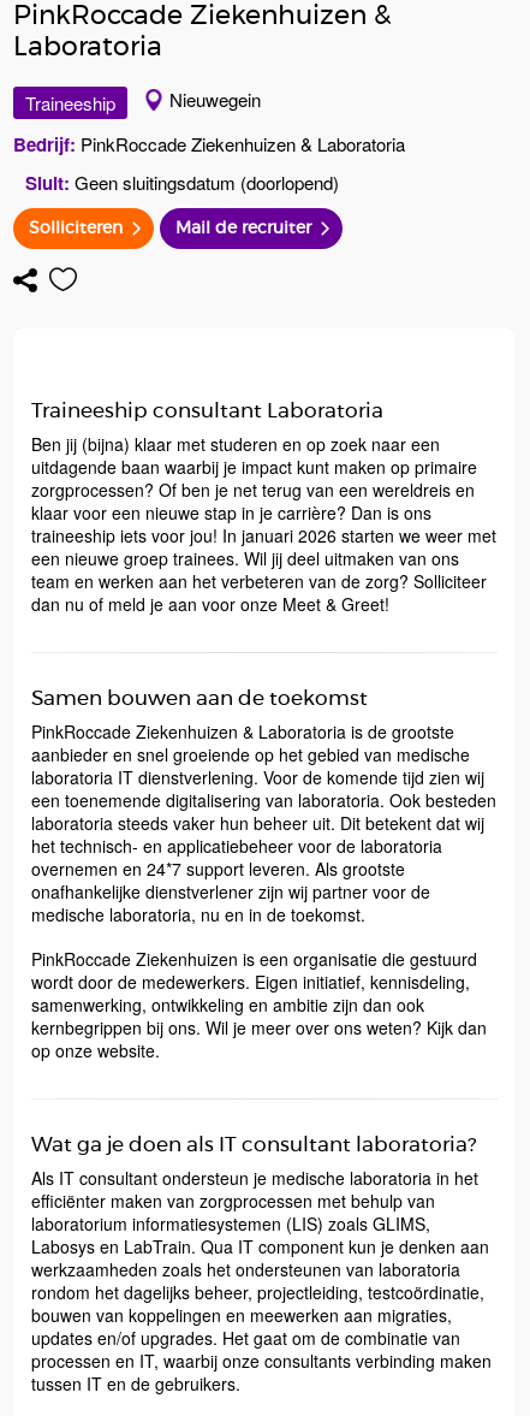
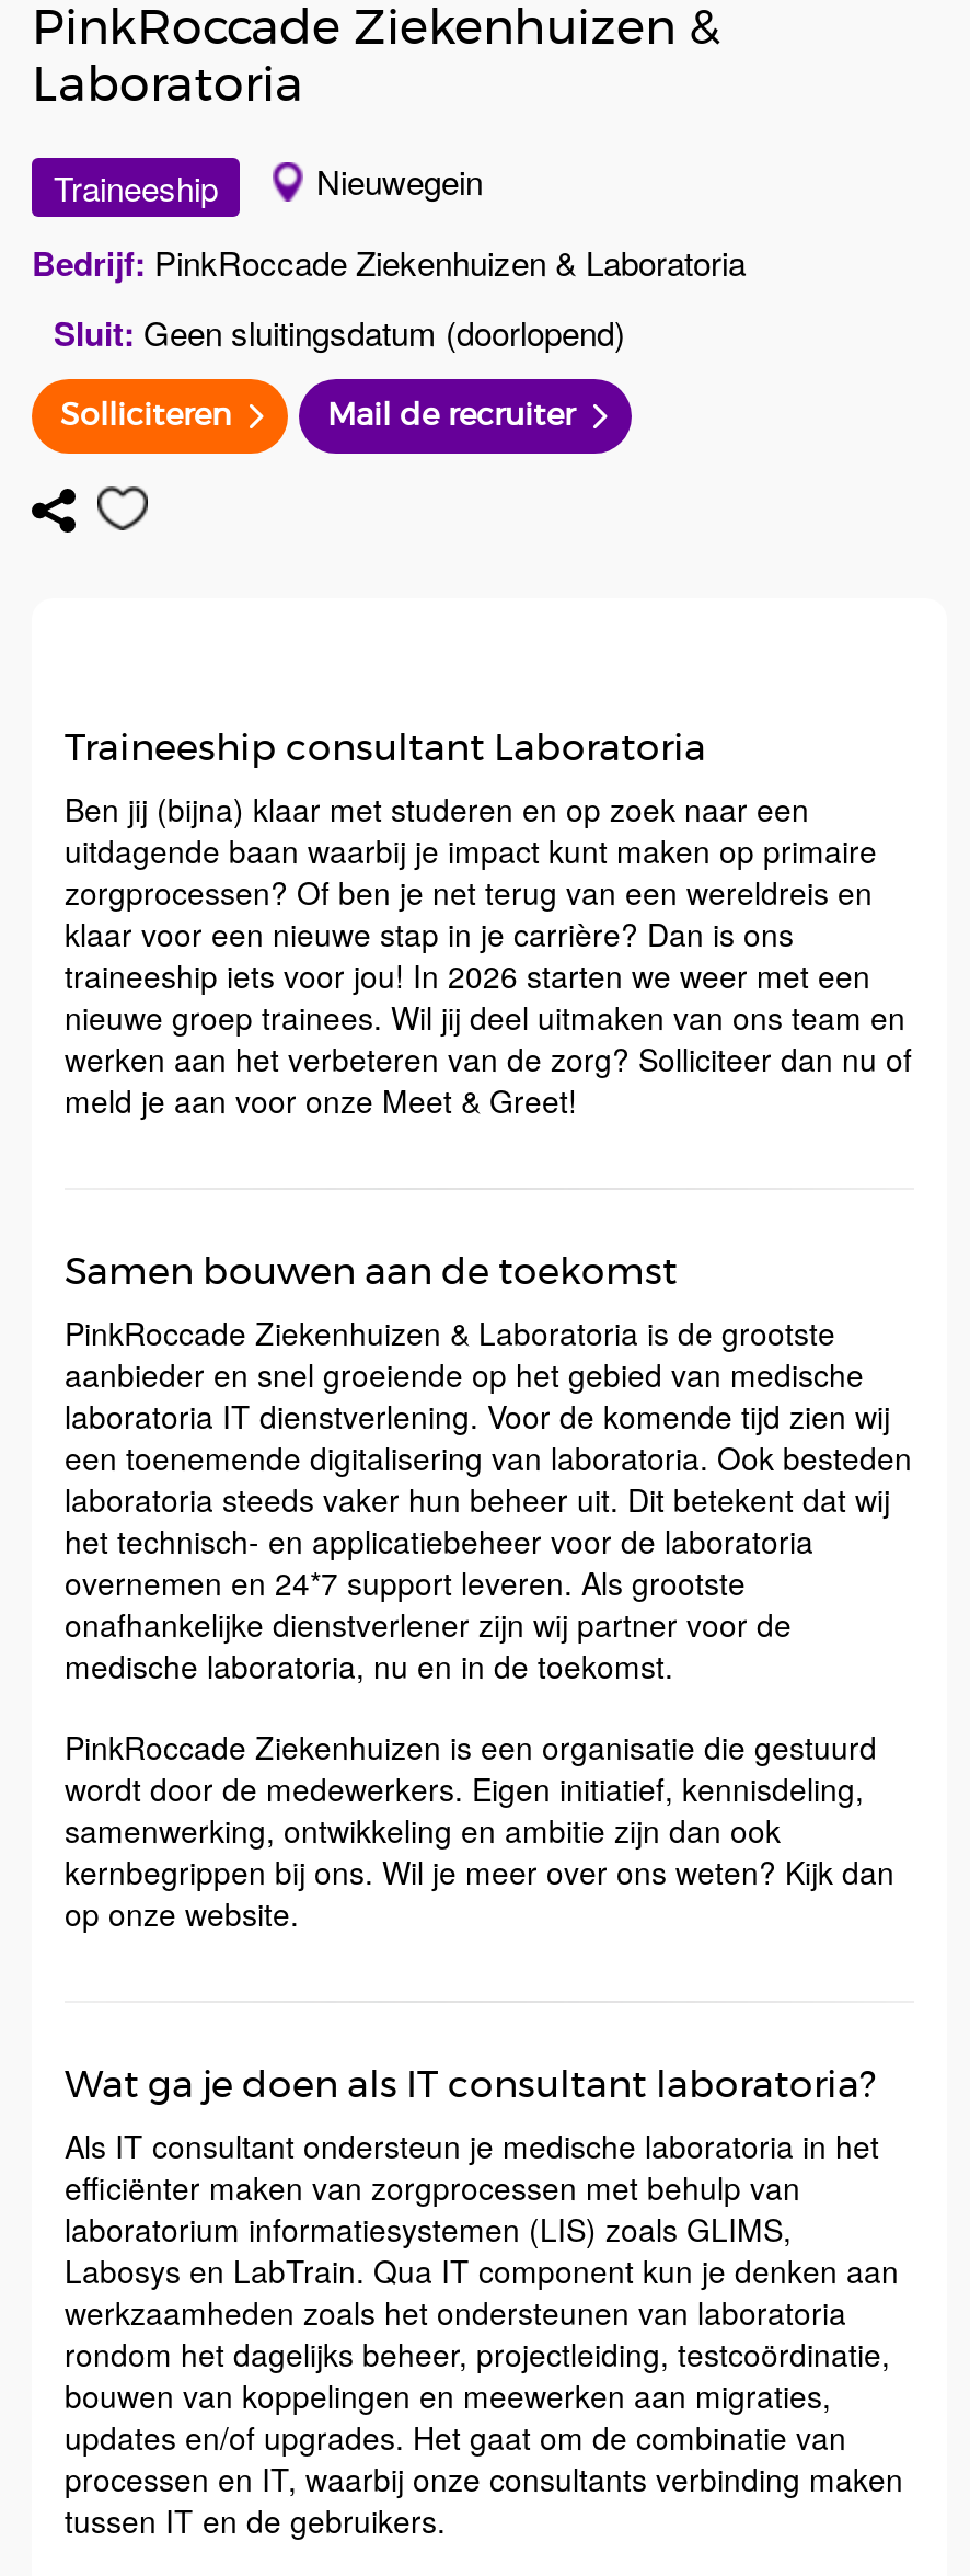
[31,523,496,616] traineeship iets voor jou! In januari 2026 starten we weer met | een nieuwe groep trainees. Wil jij deel uitmaken van ons | team en werken aan het verbeteren van de zorg? Solliciteer | dan nu of meld je aan voor onze Meet & Greet! -> [65,953,912,1122] traineeship iets voor jou! In 2026 starten we weer met een | nieuwe groep trainees. Wil jij deel uitmaken van ons team en | werken aan het verbeteren van de zorg? Solliciteer dan nu of | meld je aan voor onze Meet & Greet!

